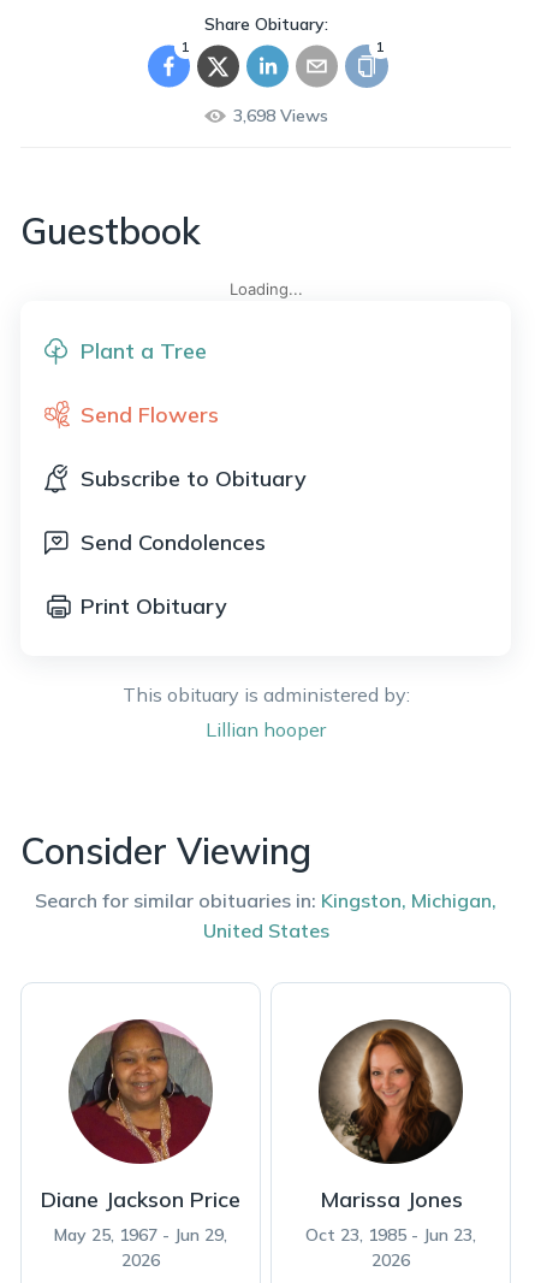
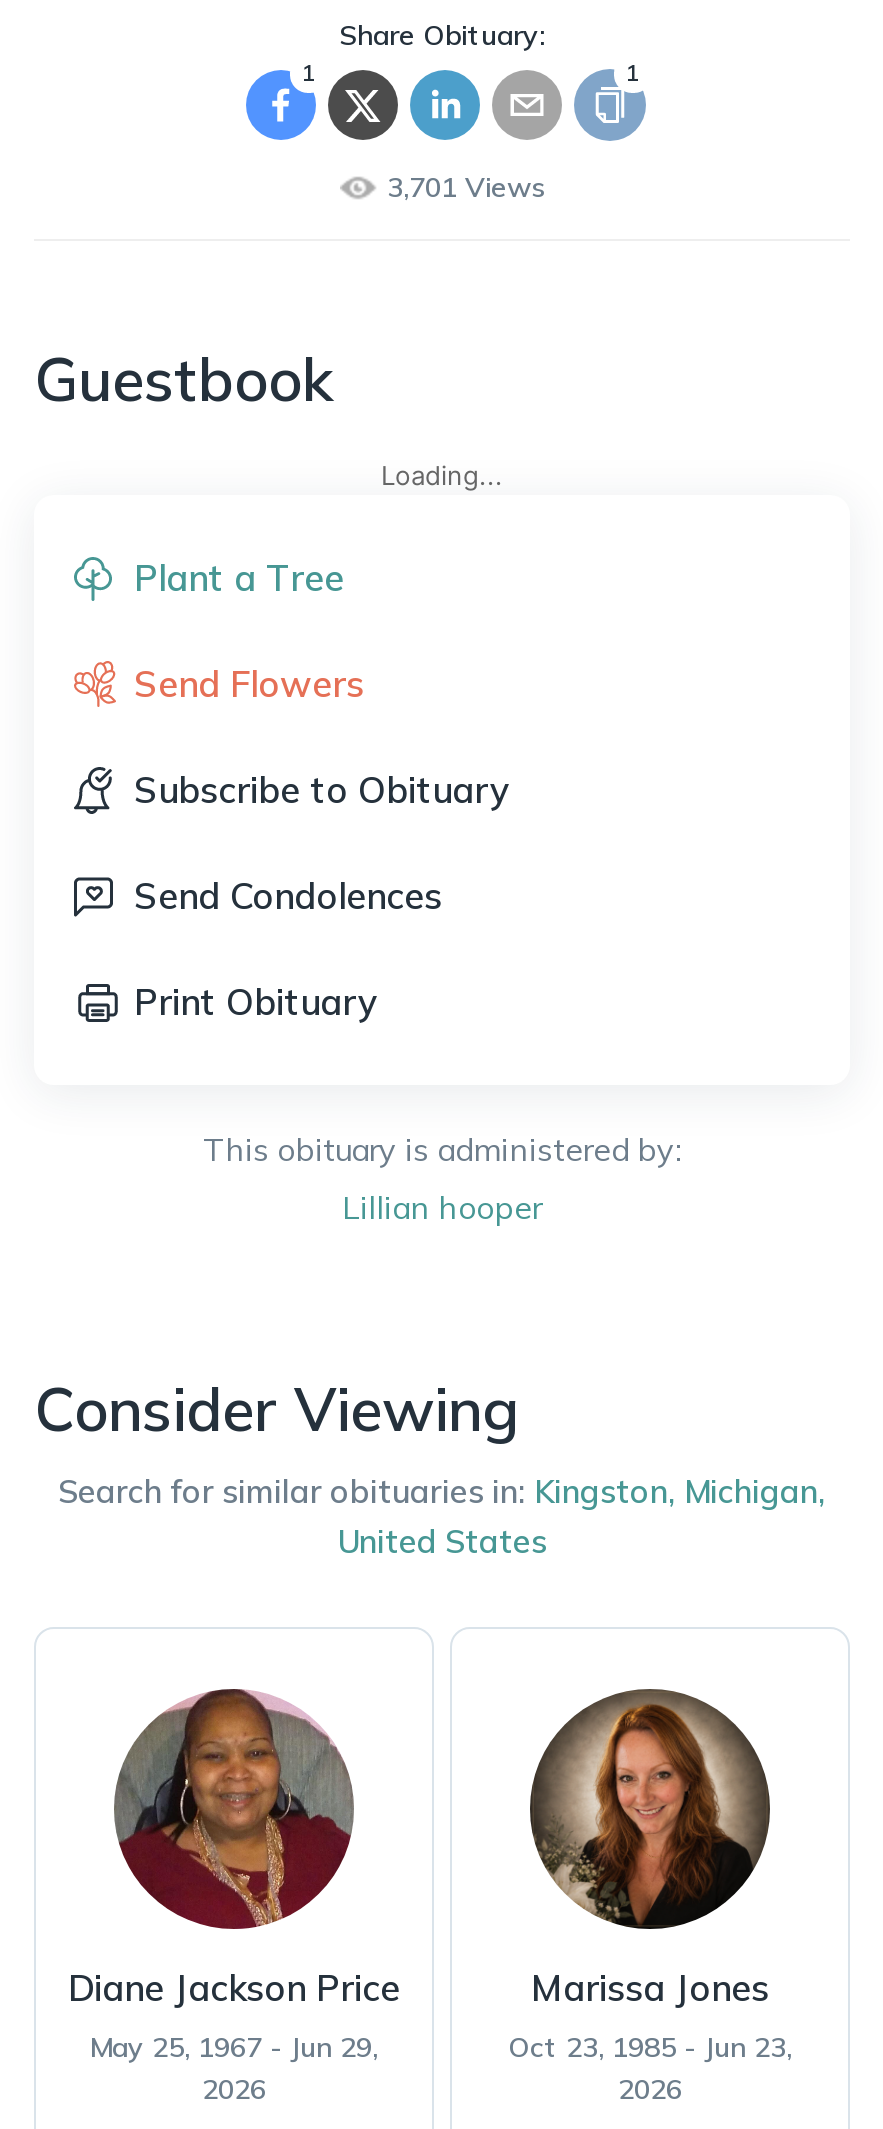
[233,105,328,126] 3,698 Views -> [387,169,545,205] 3,701 Views

